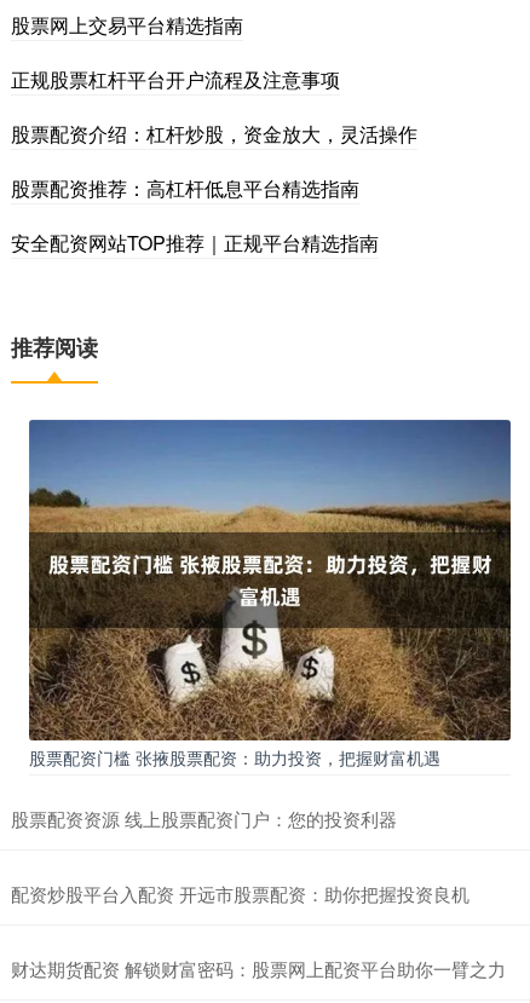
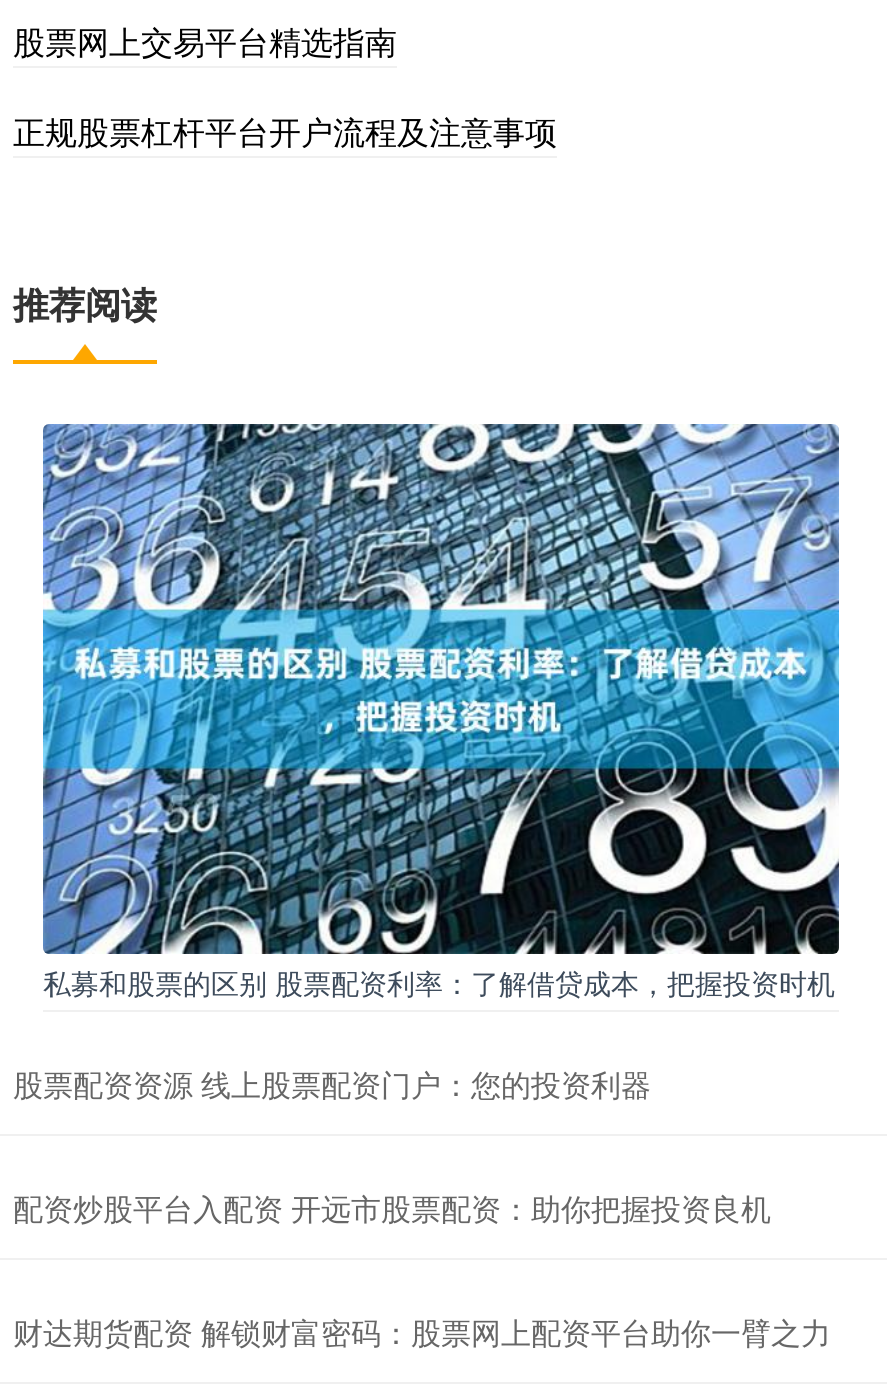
[11,120,417,256] 股票配资介绍：杠杆炒股，资金放大，灵活操作 | 股票配资推荐：高杠杆低息平台精选指南 | 安全配资网站TOP推荐｜正规平台精选指南 -> none
[28,419,512,770] [image] | 股票配资门槛 张掖股票配资：助力投资，把握财富机遇 -> [41,422,841,1003] [image] | 私募和股票的区别 股票配资利率：了解借贷成本，把握投资时机

